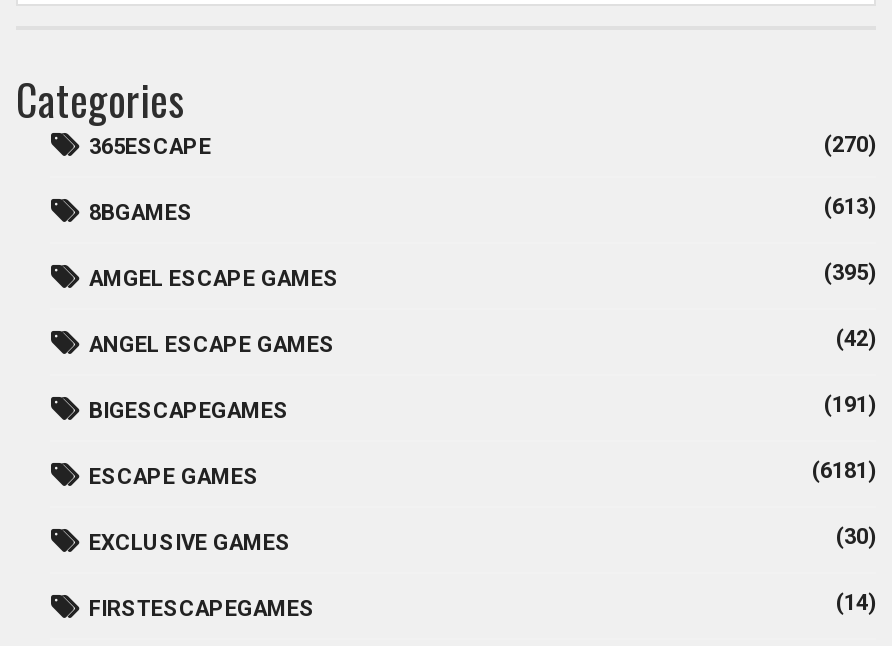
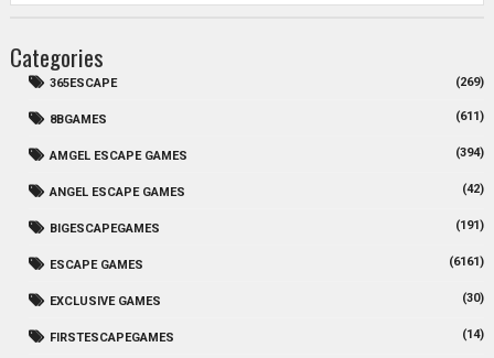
[824,132,876,158] (270) -> [455,75,484,89] (269)
[824,194,876,220] (613) -> [455,109,484,123] (611)
[824,260,876,286] (395) -> [455,145,484,160] (394)
[812,458,876,484] (6181) -> [449,254,484,269] (6161)

